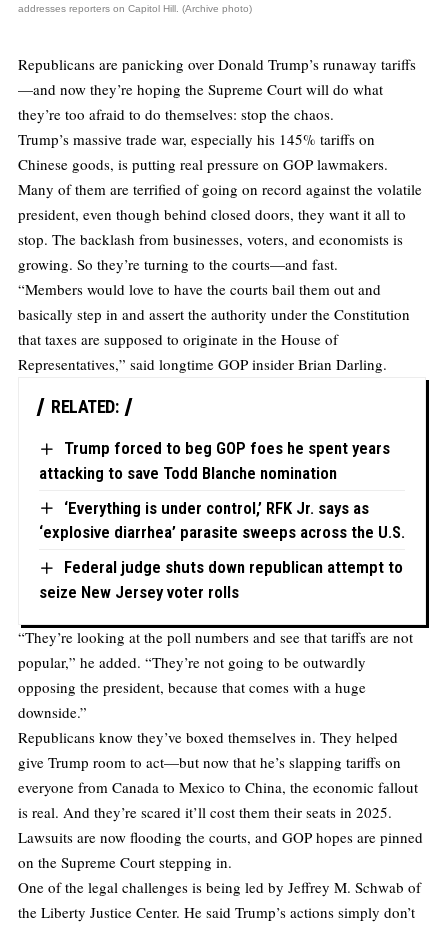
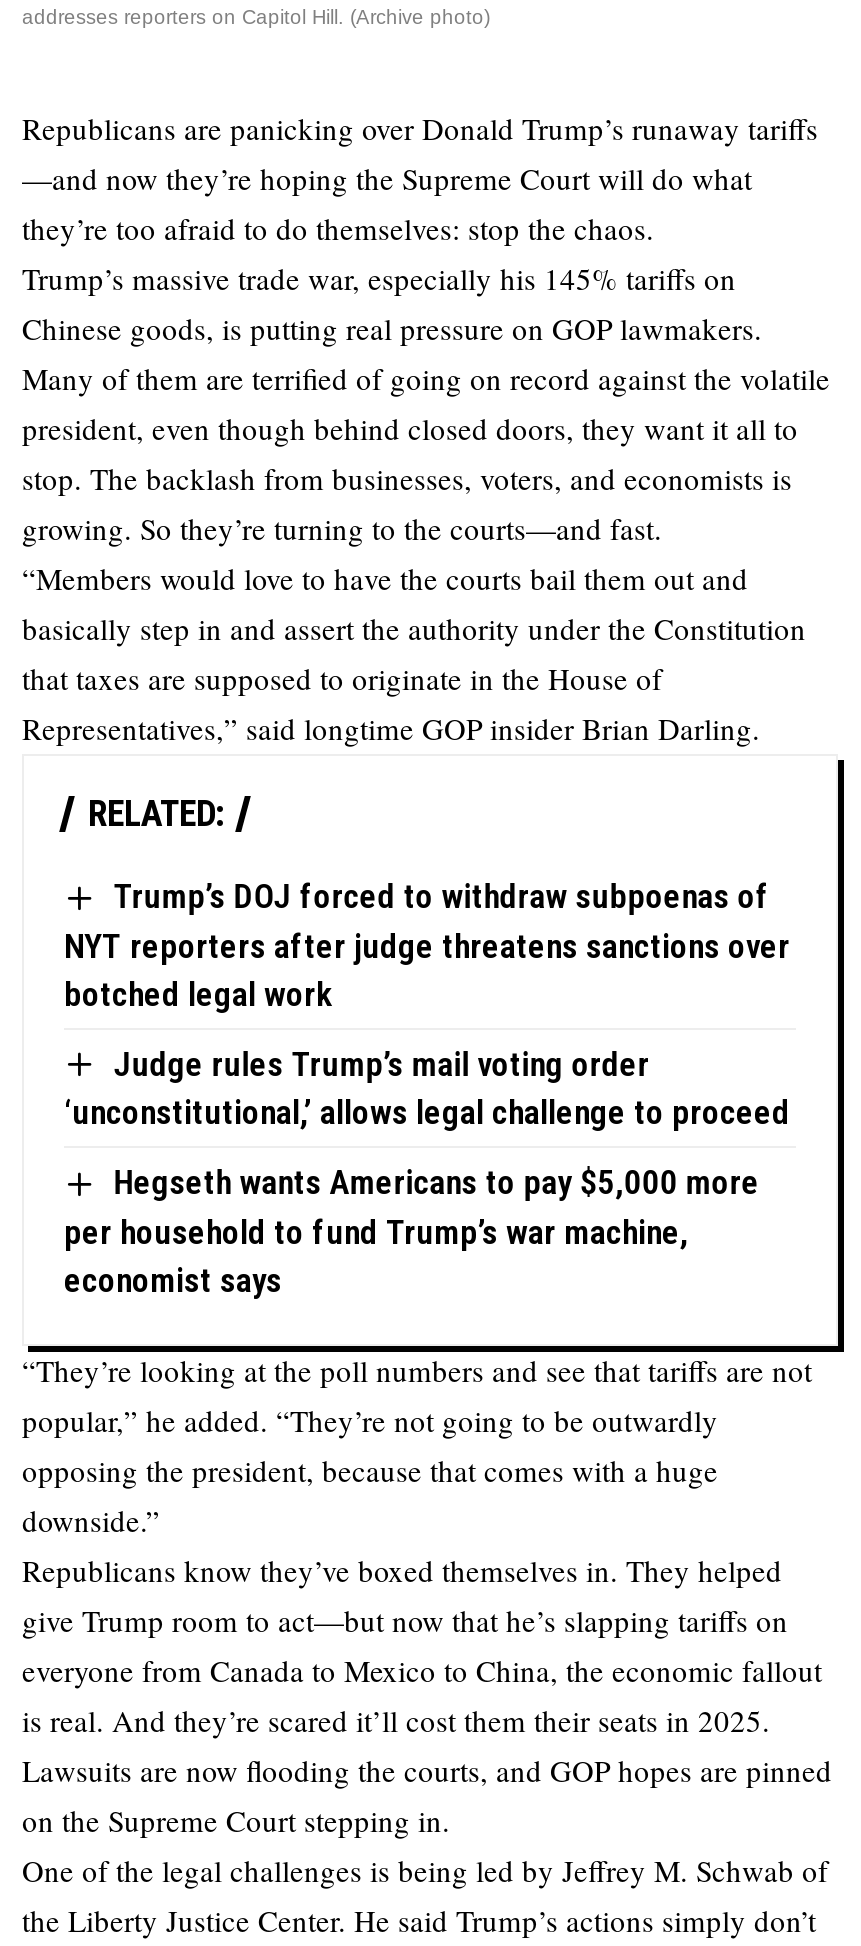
[39,438,390,483] Trump forced to beg GOP foes he spent years | attacking to save Todd Blanche nomination -> [64,876,790,1014] Trump’s DOJ forced to withdraw subpoenas of | NYT reporters after judge threatens sanctions over | botched legal work
[39,498,405,542] ‘Everything is under control,’ RFK Jr. says as | ‘explosive diarrhea’ parasite sweeps across the U.S. -> [64,1044,790,1133] Judge rules Trump’s mail voting order | ‘unconstitutional,’ allows legal challenge to proceed
[39,557,403,602] Federal judge shuts down republican attempt to | seize New Jersey voter rolls -> [64,1163,759,1300] Hegseth wants Americans to pay $5,000 more | per household to fund Trump’s war machine, | economist says

